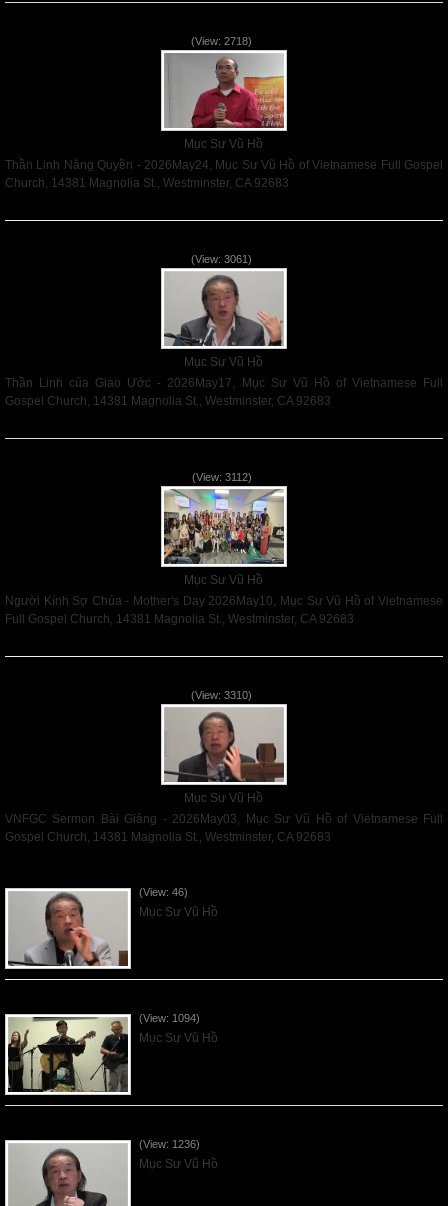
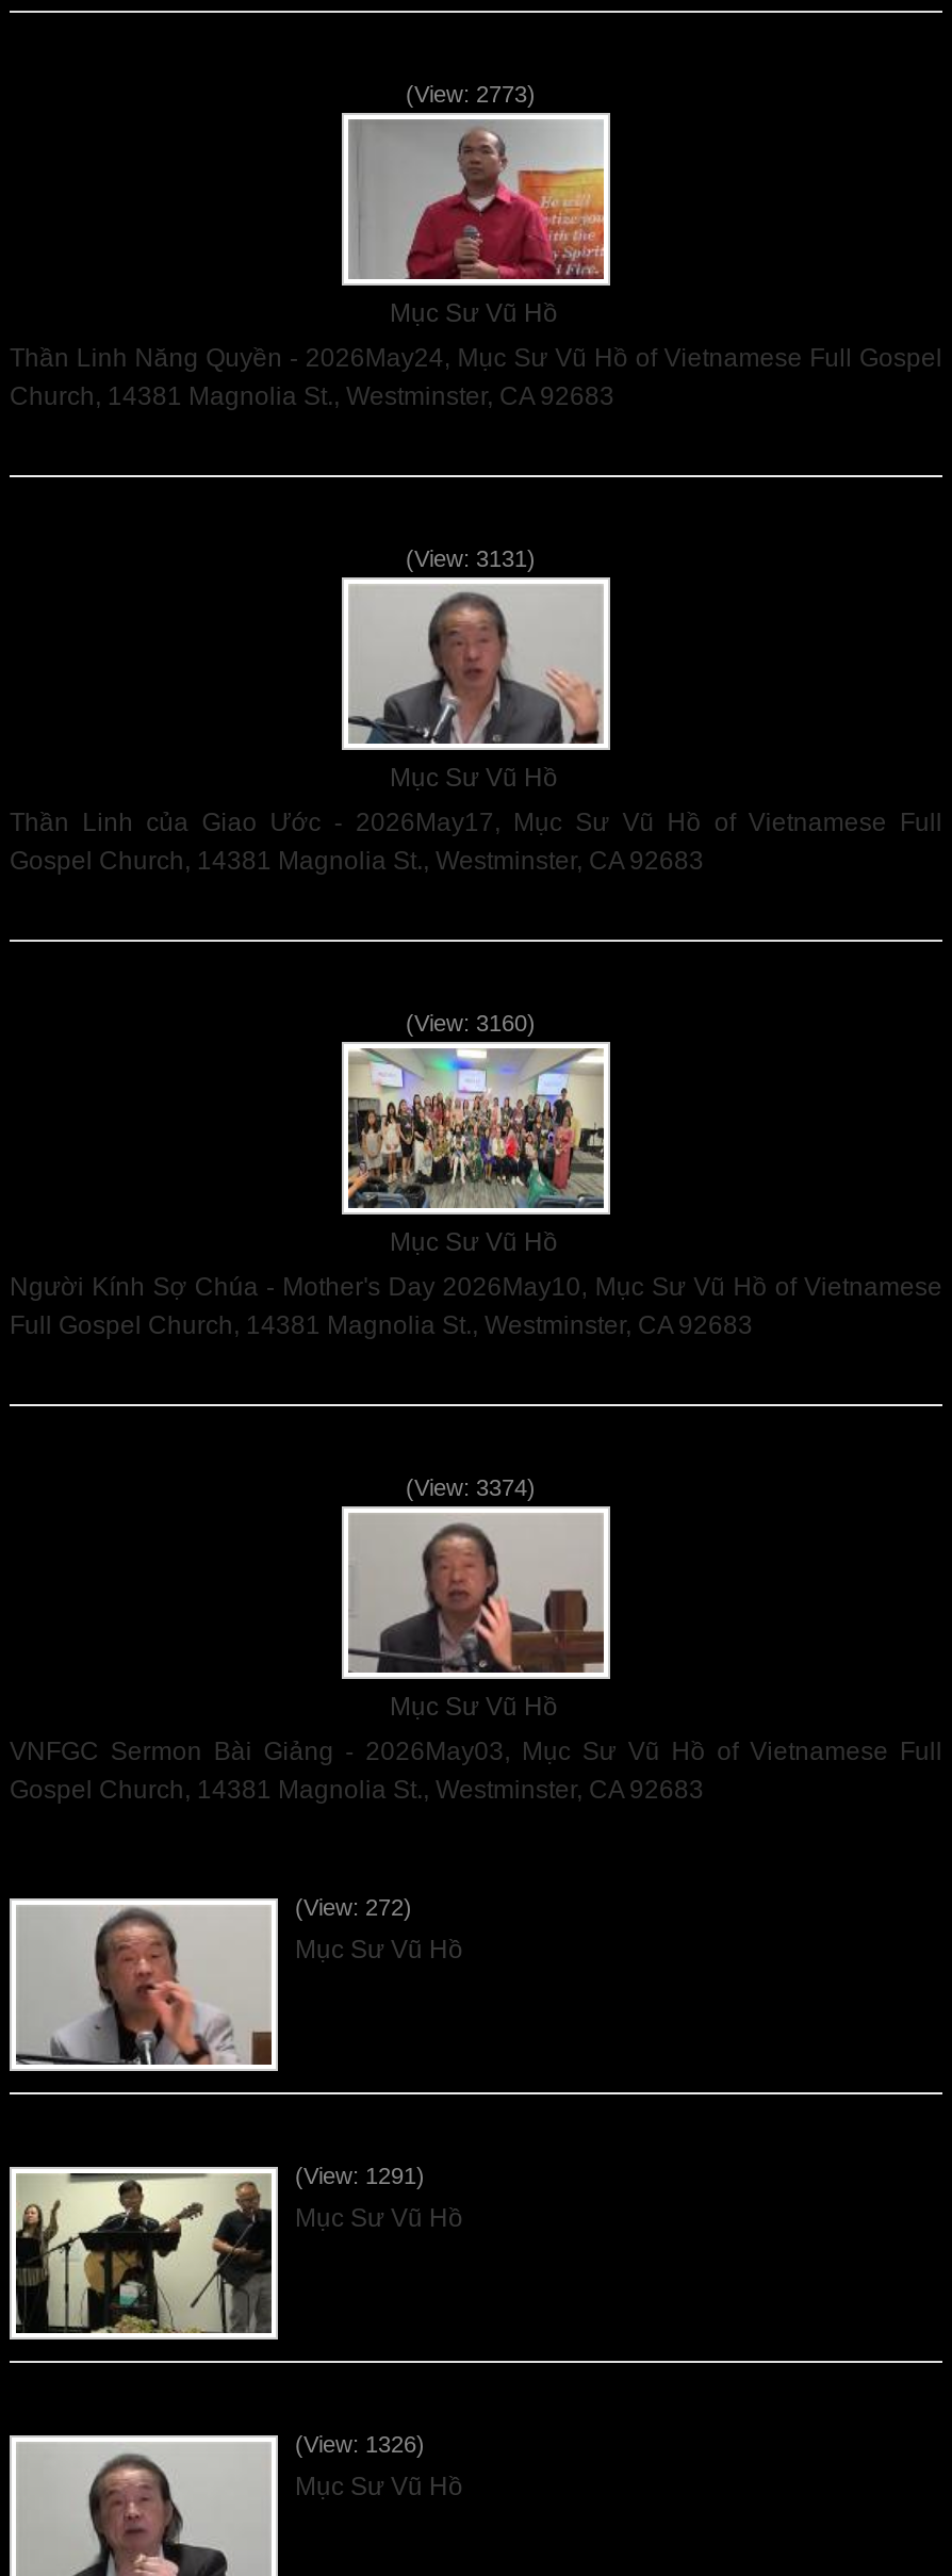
[191,35,252,47] (View: 2718) -> [406,81,536,107] (View: 2773)
[191,253,252,265] (View: 3061) -> [406,545,536,571] (View: 3131)
[191,471,251,483] (View: 3112) -> [406,1010,536,1036] (View: 3160)
[191,689,252,701] (View: 3310) -> [406,1474,536,1500] (View: 3374)
[139,886,188,898] (View: 46) -> [295,1894,412,1920] (View: 272)
[139,1012,200,1024] (View: 1094) -> [295,2163,425,2188] (View: 1291)
[139,1138,200,1150] (View: 1236) -> [295,2431,425,2457] (View: 1326)

